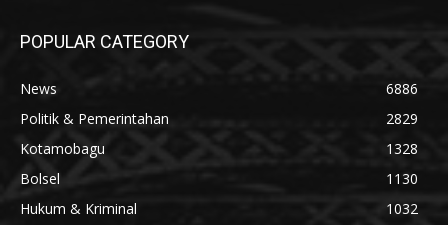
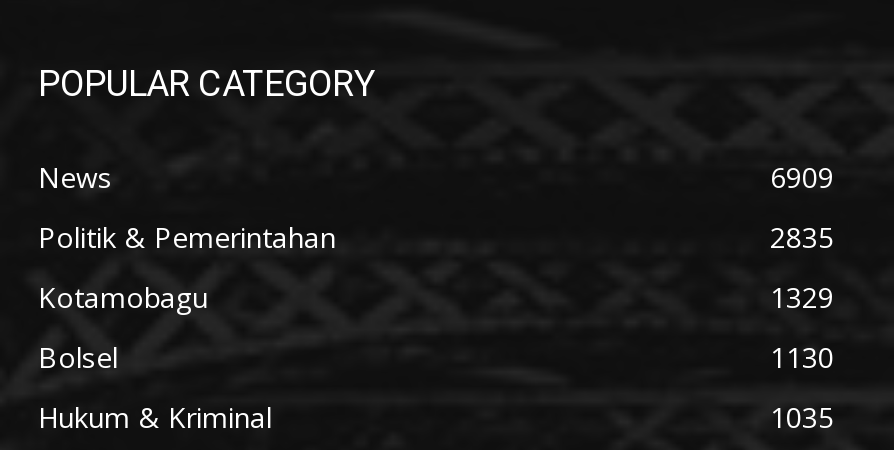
[386,79,418,98] 6886 -> [770,158,834,196] 6909
[386,109,418,128] 2829 -> [770,218,834,256] 2835
[386,139,418,158] 1328 -> [770,278,834,316] 1329
[386,199,418,218] 1032 -> [770,398,834,436] 1035

